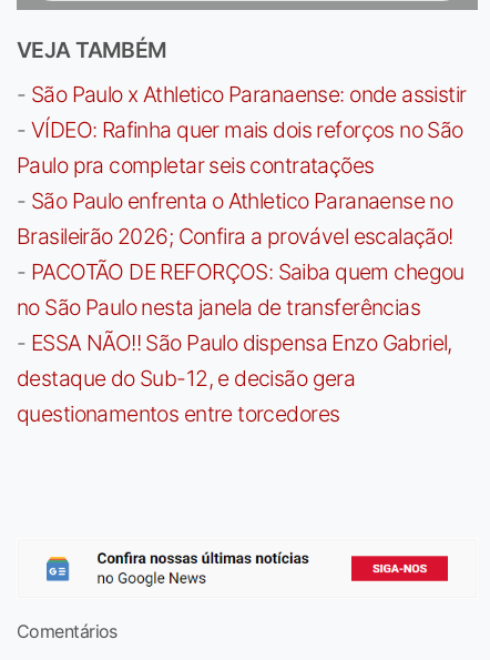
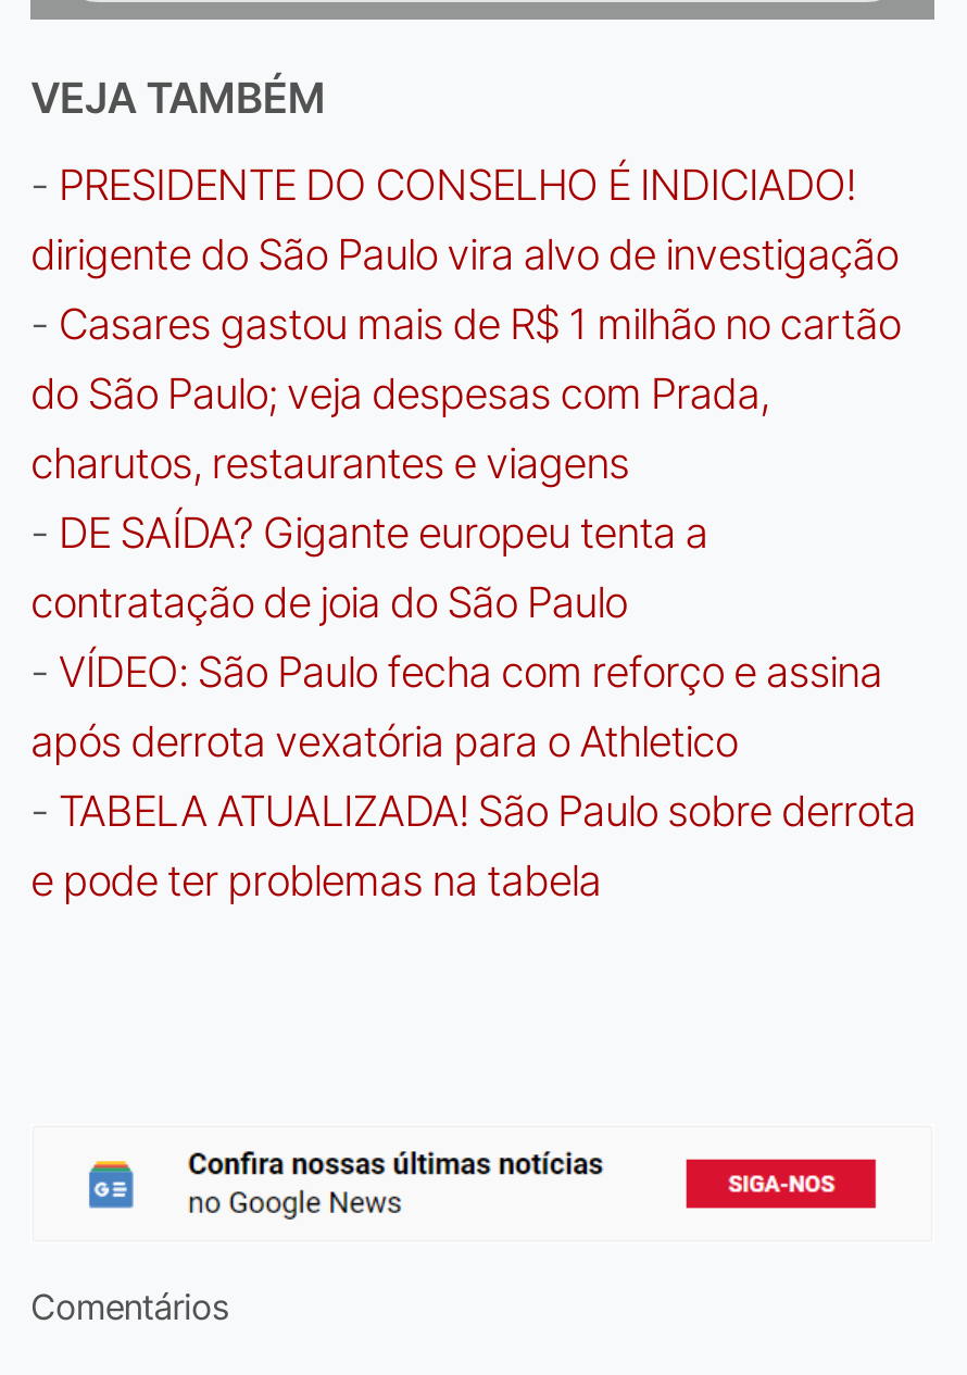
[17,81,466,427] - São Paulo x Athletico Paranaense: onde assistir | - VÍDEO: Rafinha quer mais dois reforços no São | Paulo pra completar seis contratações | - São Paulo enfrenta o Athletico Paranaense no | Brasileirão 2026; Confira a provável escalação! | - PACOTÃO DE REFORÇOS: Saiba quem chegou | no São Paulo nesta janela de transferências | - ESSA NÃO!! São Paulo dispensa Enzo Gabriel, | destaque do Sub-12, e decisão gera | questionamentos entre torcedores -> [30,158,916,906] - PRESIDENTE DO CONSELHO É INDICIADO! | dirigente do São Paulo vira alvo de investigação | - Casares gastou mais de R$ 1 milhão no cartão | do São Paulo; veja despesas com Prada, | charutos, restaurantes e viagens | - DE SAÍDA? Gigante europeu tenta a | contratação de joia do São Paulo | - VÍDEO: São Paulo fecha com reforço e assina | após derrota vexatória para o Athletico | - TABELA ATUALIZADA! São Paulo sobre derrota | e pode ter problemas na tabela

